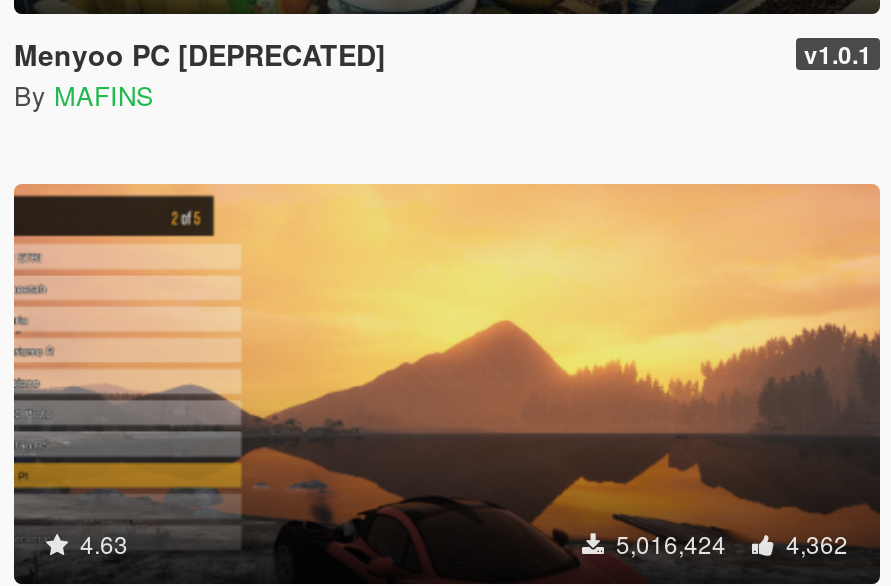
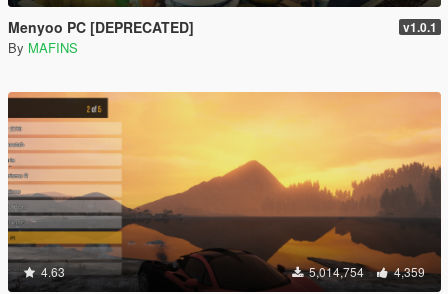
[610,526,848,560] 5,016,424 | 4,362 -> [306,263,425,280] 5,014,754 | 4,359

